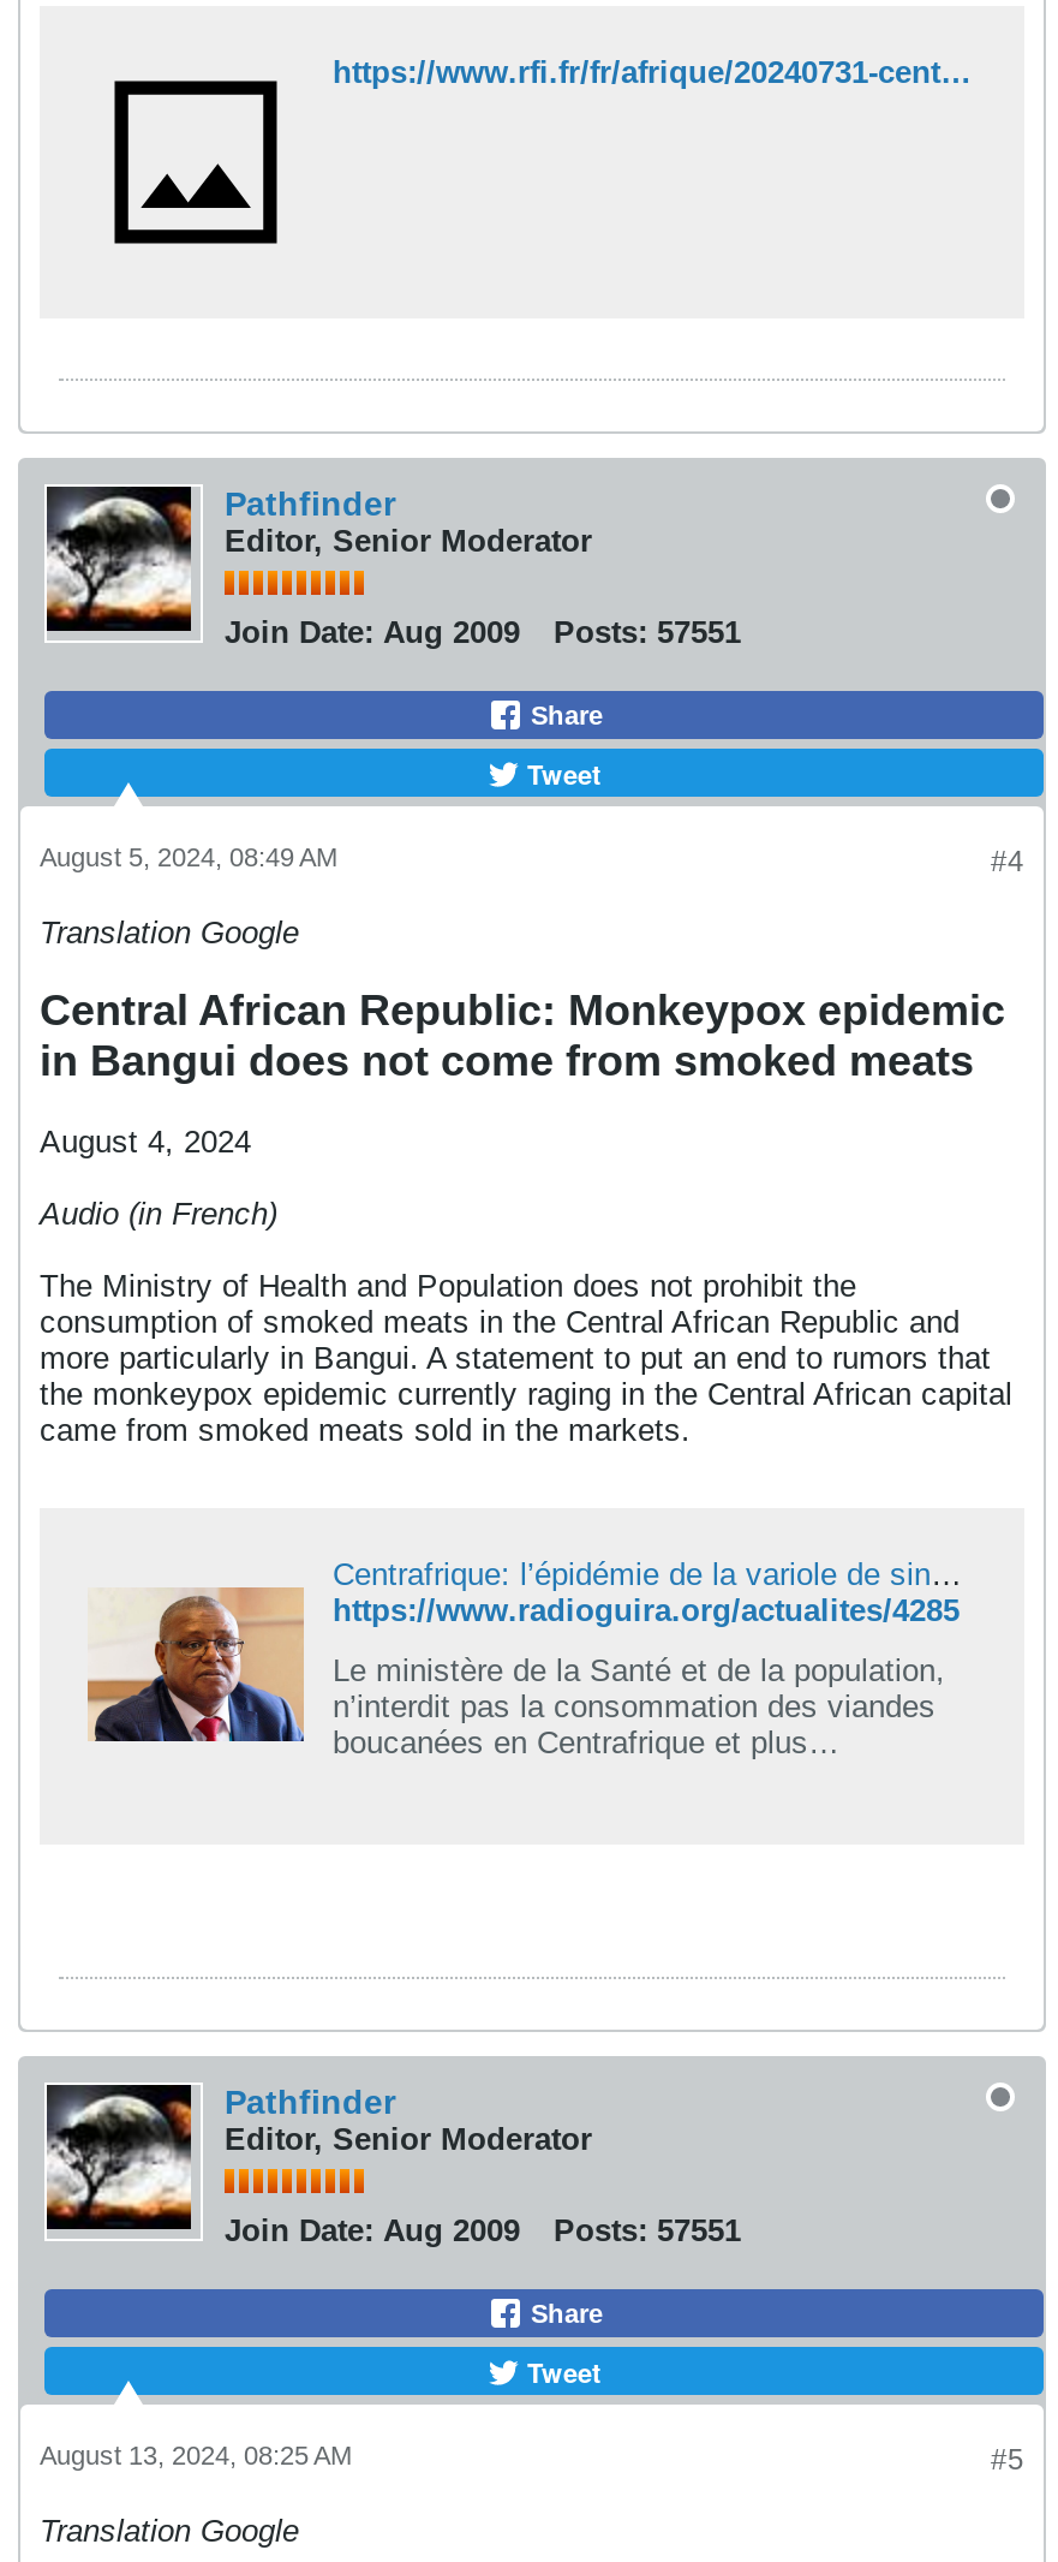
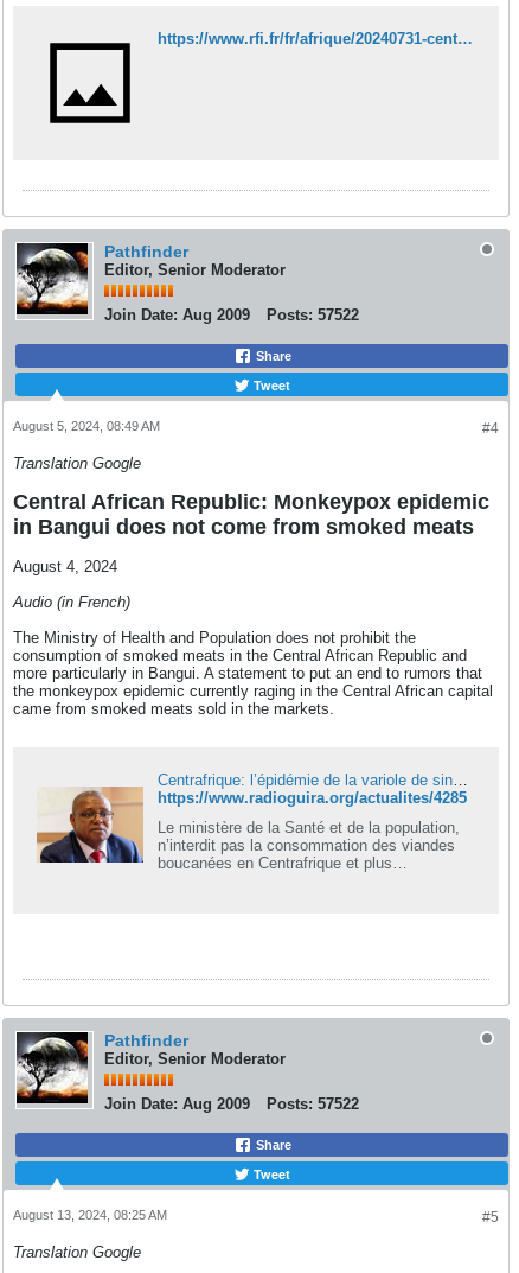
[225,614,741,650] Join Date: Aug 2009 Posts: 57551 -> [104,306,359,324] Join Date: Aug 2009 Posts: 57522
[225,2212,741,2248] Join Date: Aug 2009 Posts: 57551 -> [104,1095,359,1113] Join Date: Aug 2009 Posts: 57522

